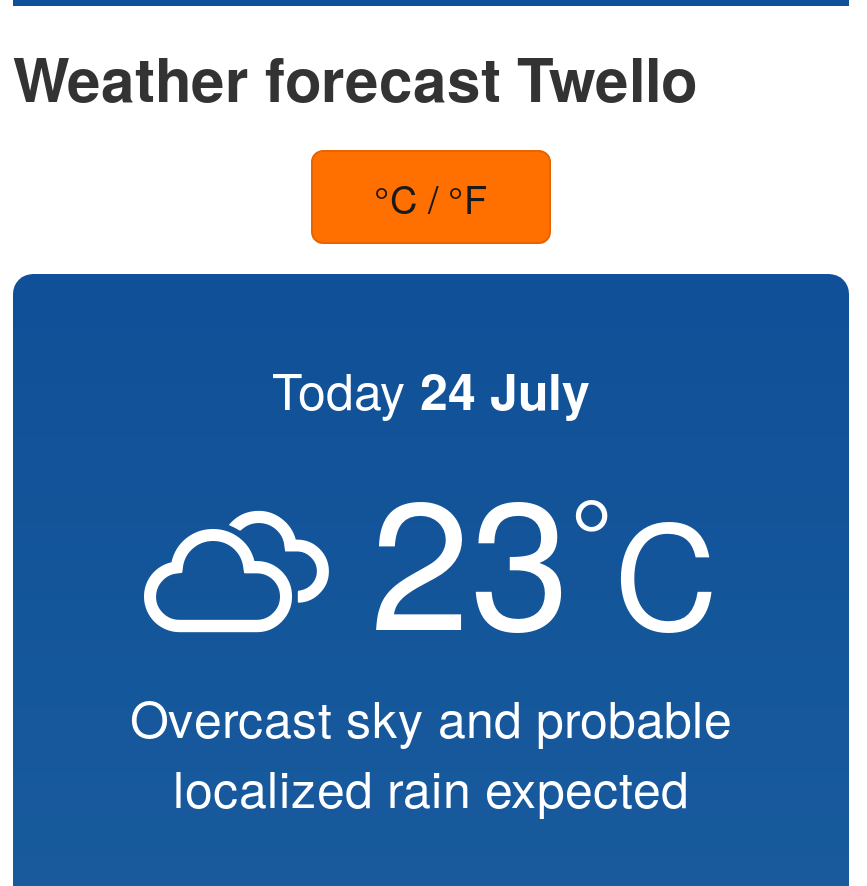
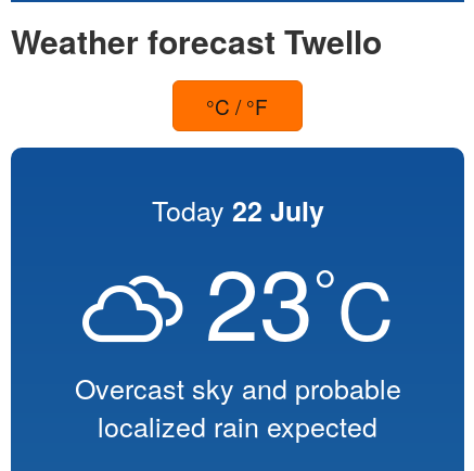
[272,352,590,426] Today 24 July -> [151,190,324,230] Today 22 July

